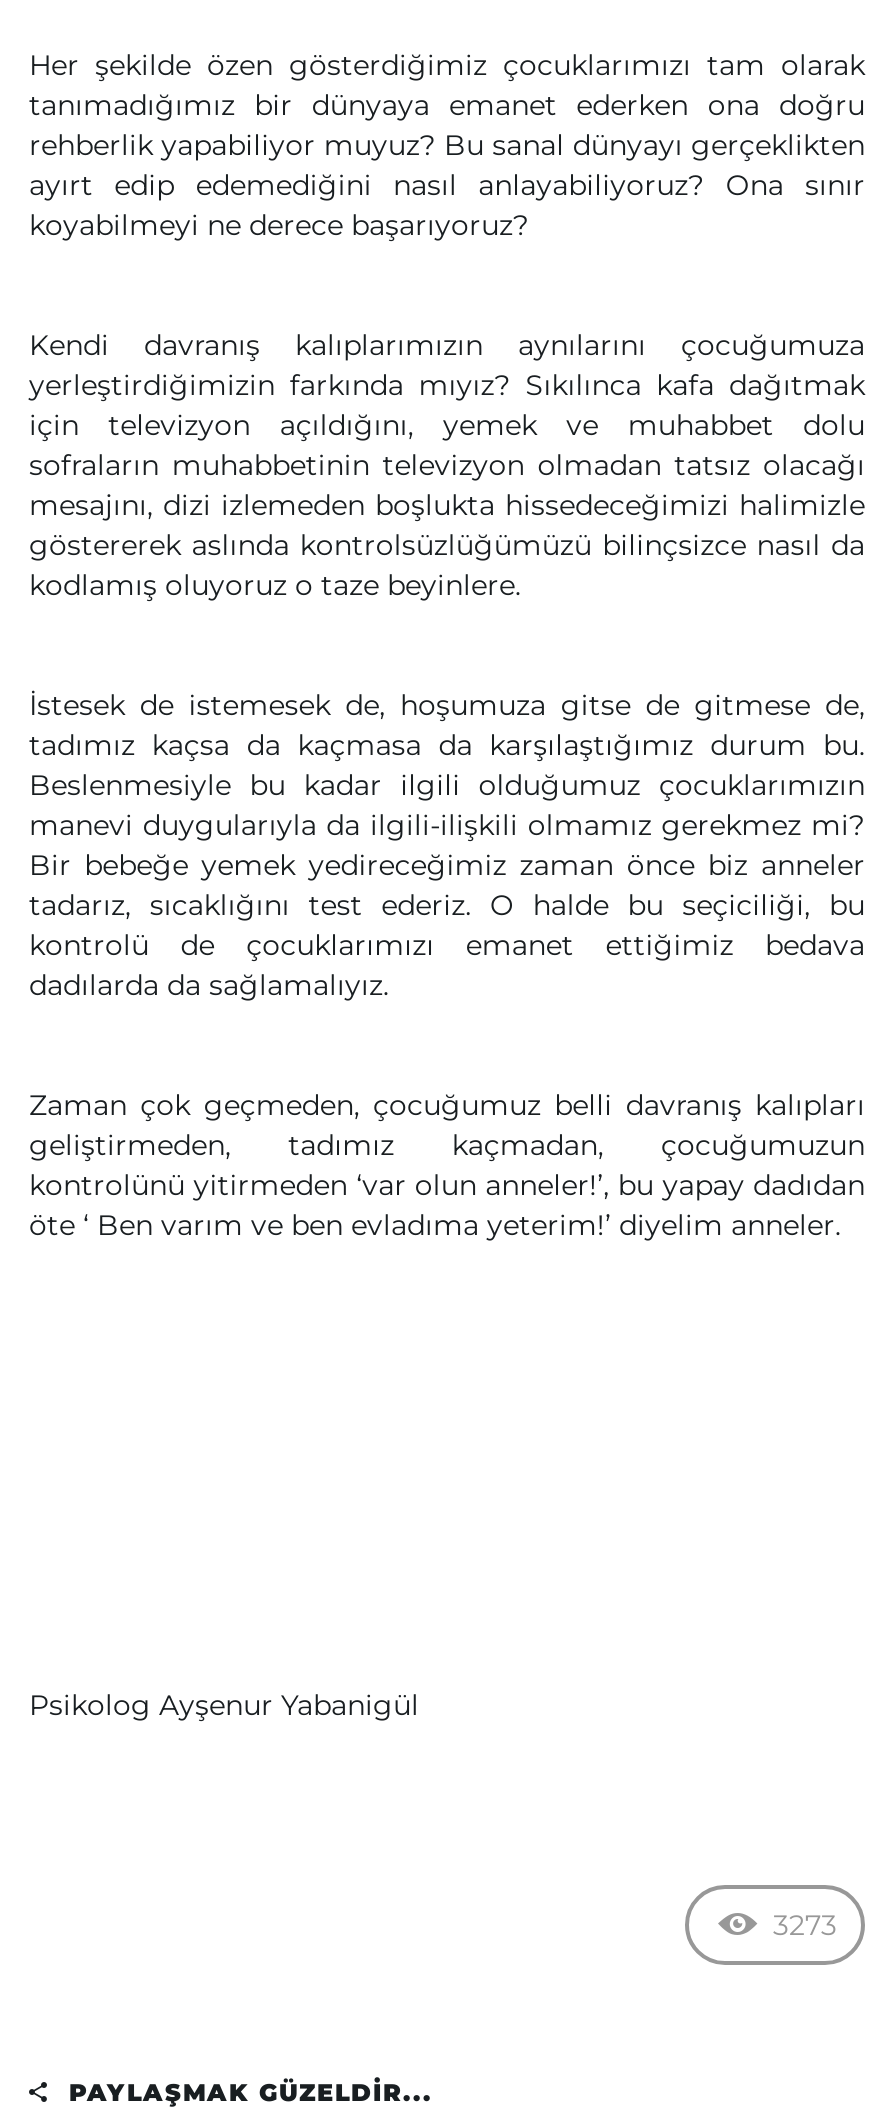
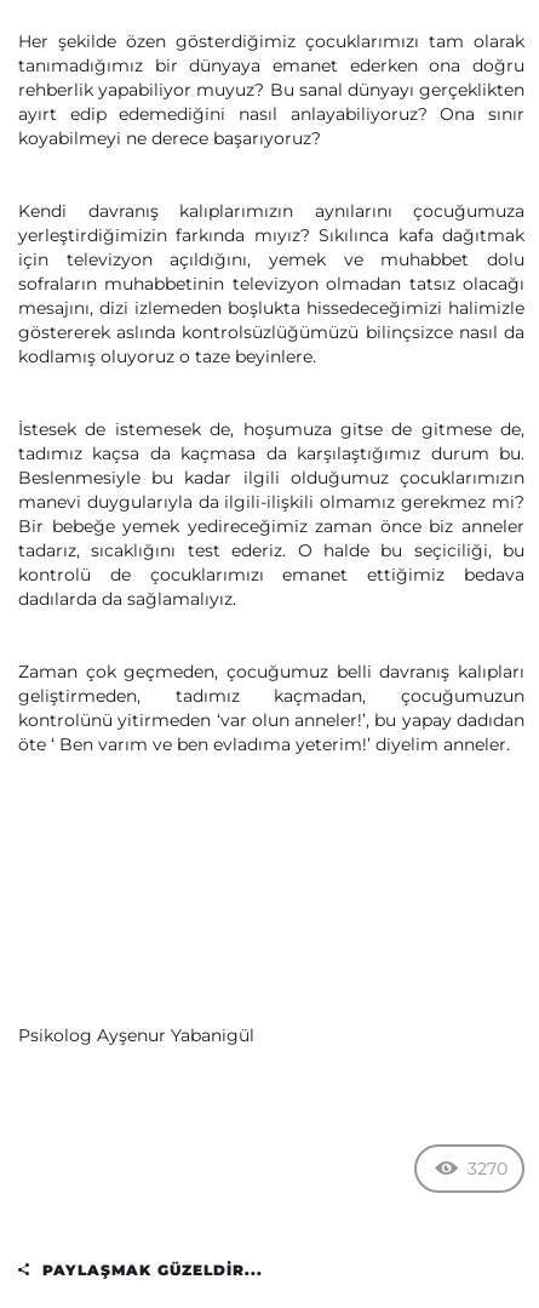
[773,1907,837,1943] 3273 -> [468,1158,508,1180] 3270

